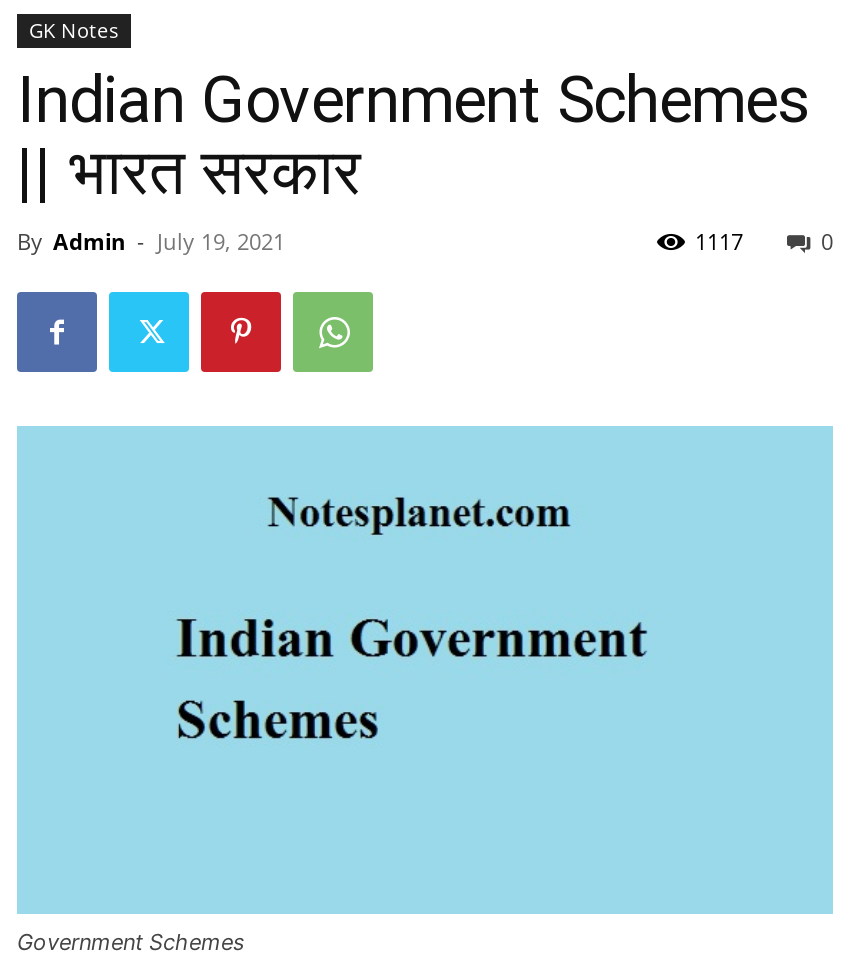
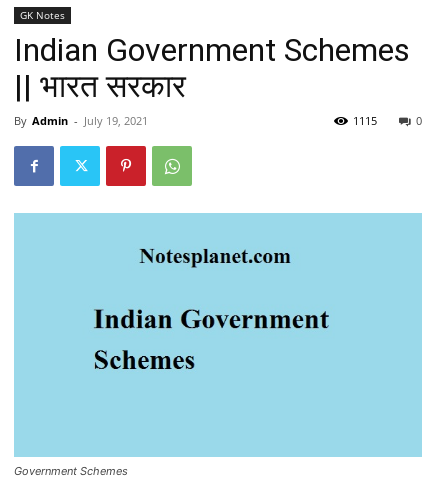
[695,226,743,256] 1117 -> [353,113,377,128] 1115

